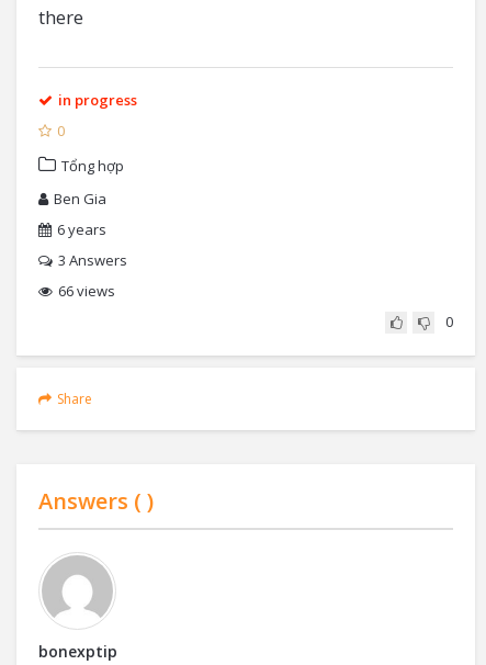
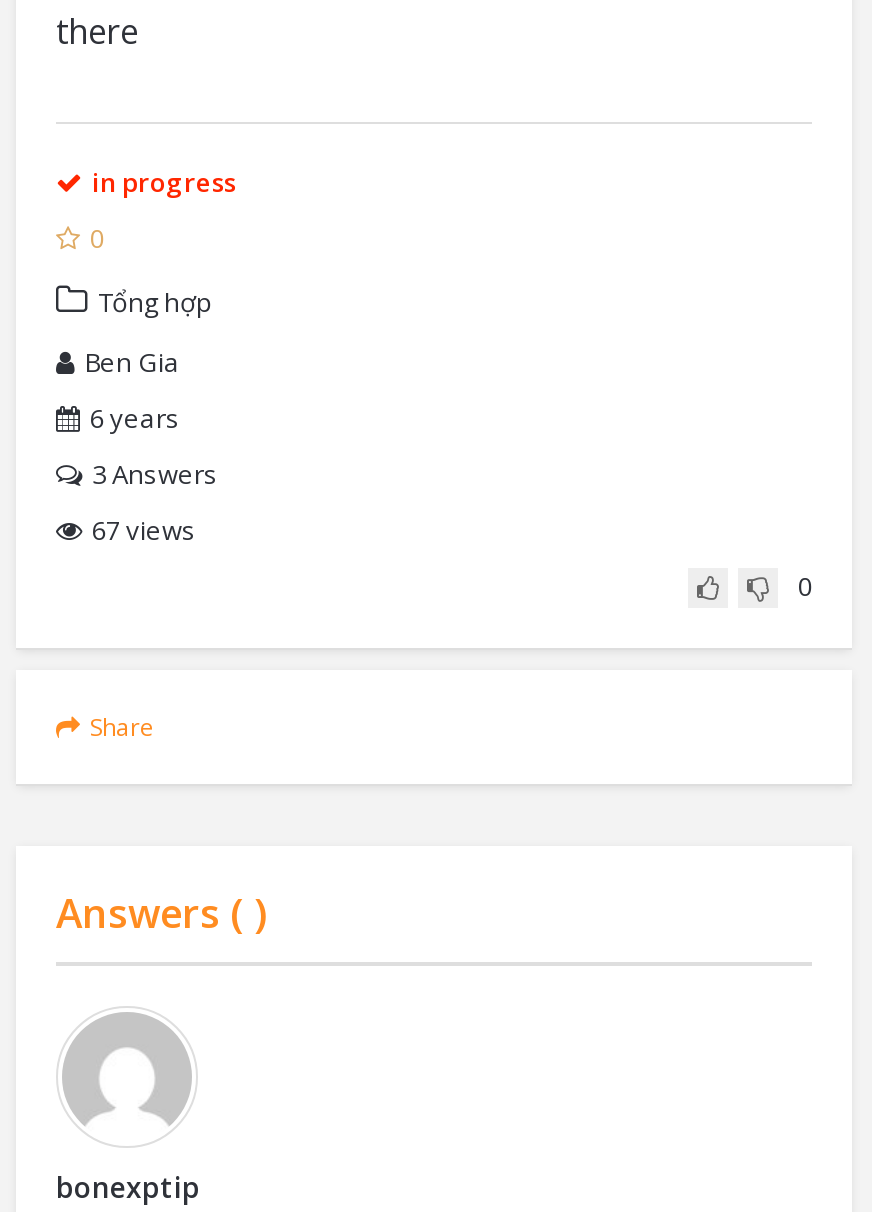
[58,281,115,301] 66 views -> [92,512,196,548] 67 views

